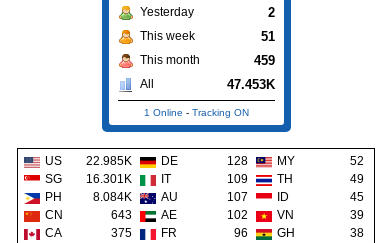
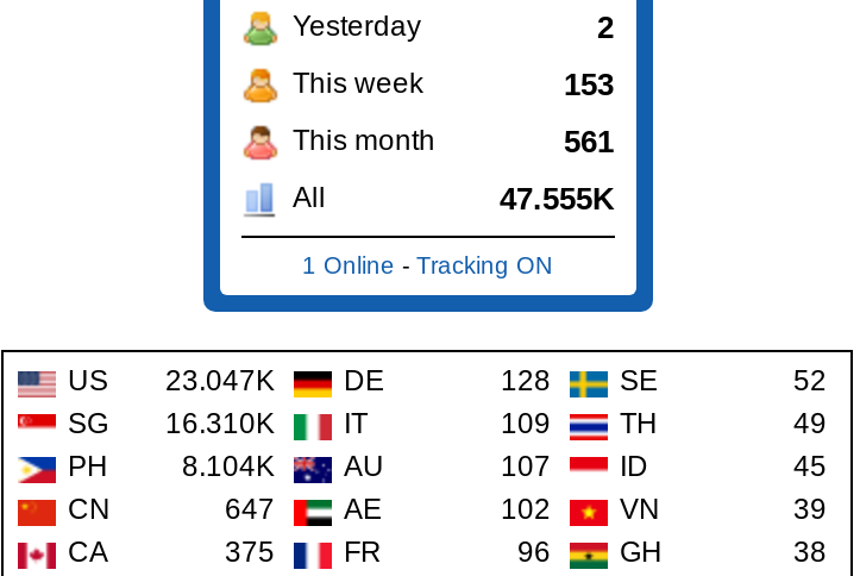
[260,29,274,44] 51 -> [564,68,614,103] 153
[253,53,274,68] 459 -> [564,125,614,160] 561
[226,77,274,92] 47.453K -> [500,182,614,218] 47.555K
[45,154,132,168] US 22.985K -> [68,365,275,398] US 23.047K
[277,154,295,168] MY -> [620,365,658,398] SE
[45,172,132,186] SG 16.301K -> [68,408,275,441] SG 16.310K
[93,190,132,204] 8.084K -> [182,451,275,484] 8.104K
[111,208,132,222] 643 -> [225,494,275,527] 647

